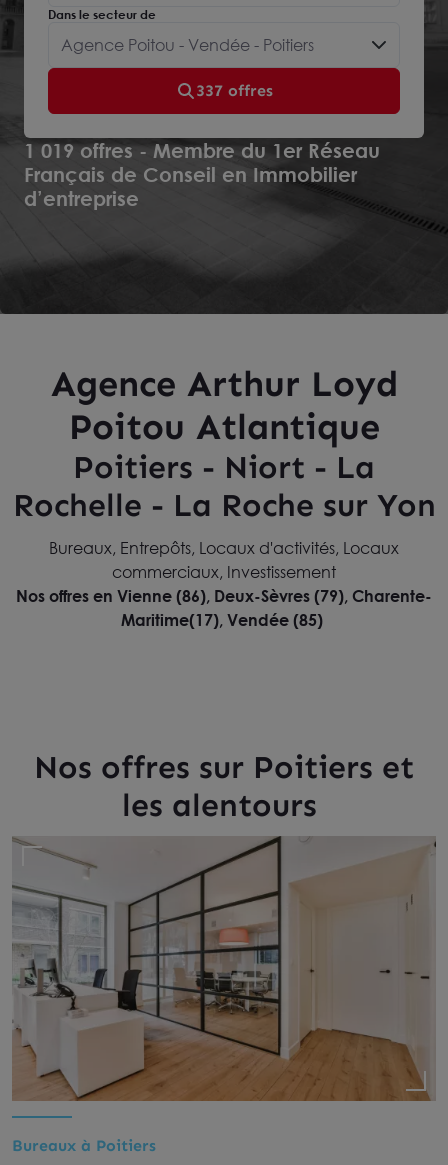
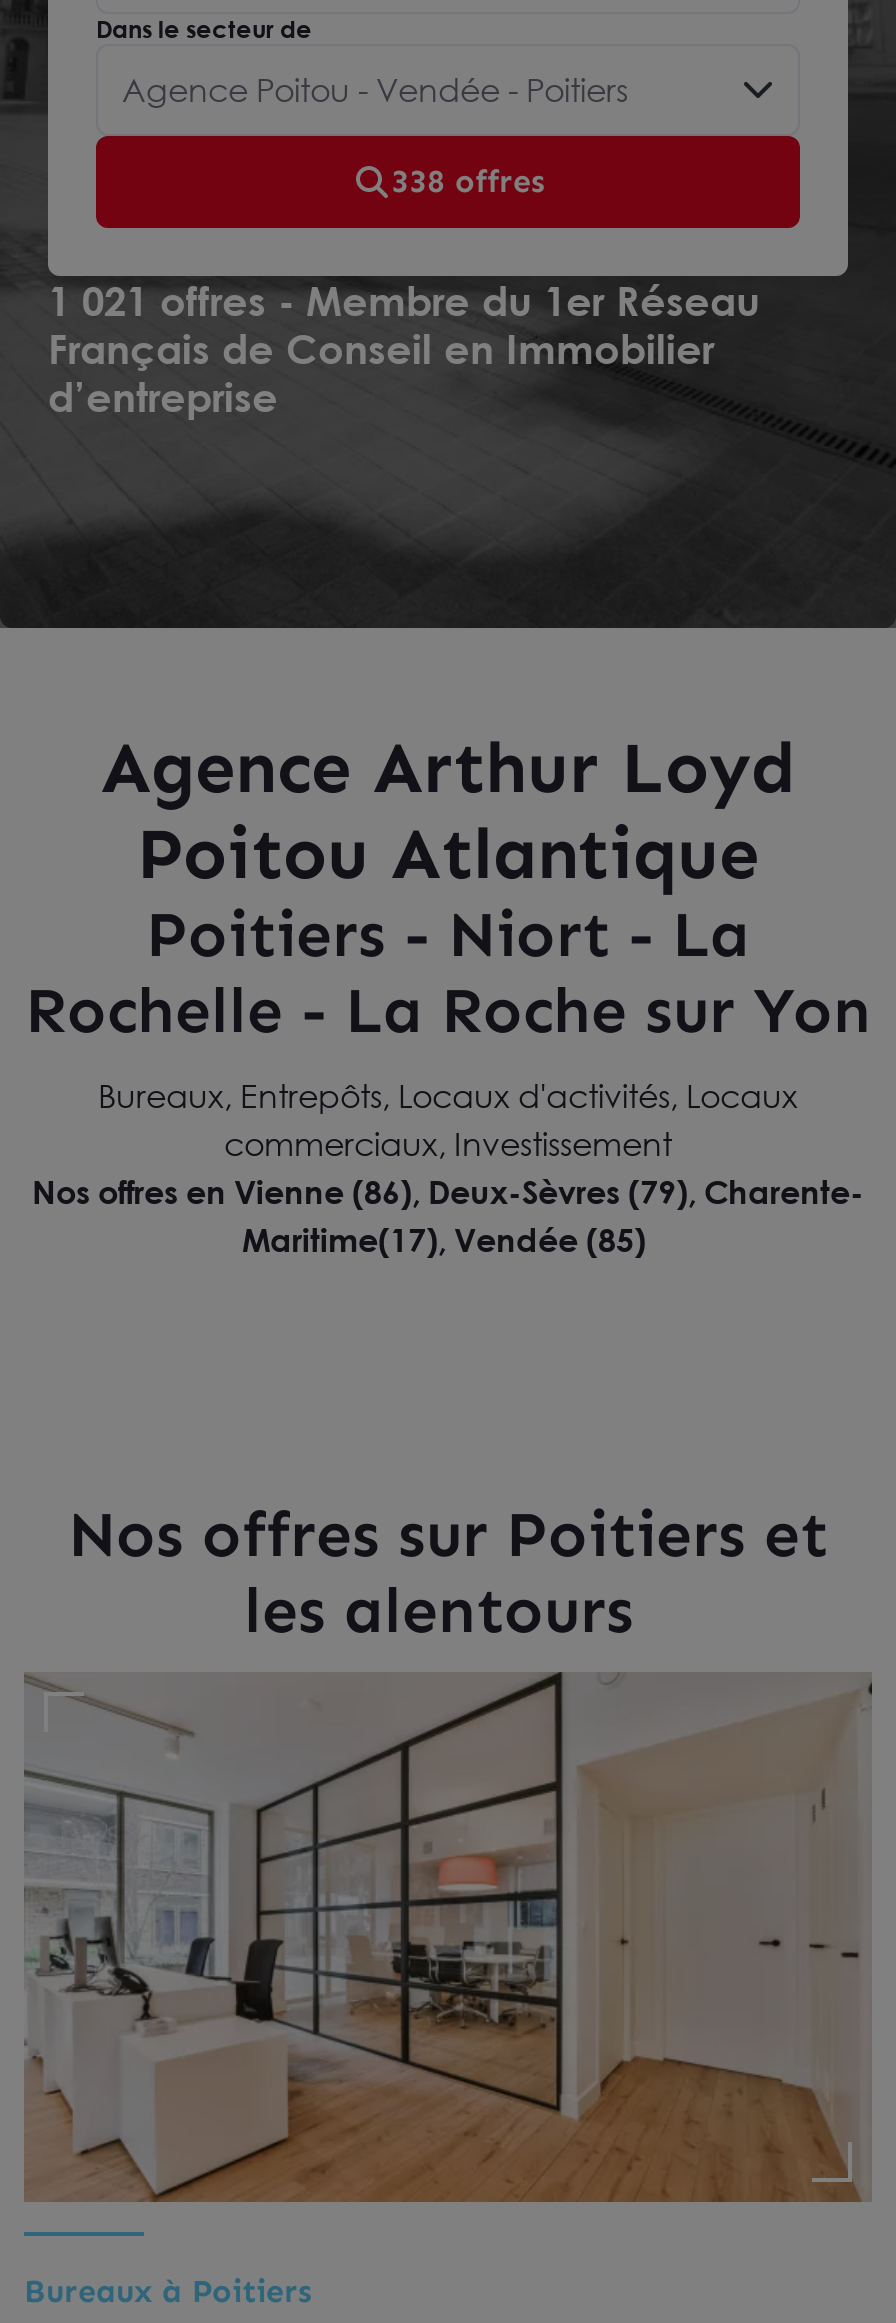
[195,81,272,100] 337 offres -> [391,162,545,200] 338 offres
[24,138,380,162] 1 019 offres - Membre du 1er Réseau -> [48,276,760,324] 1 021 offres - Membre du 1er Réseau

